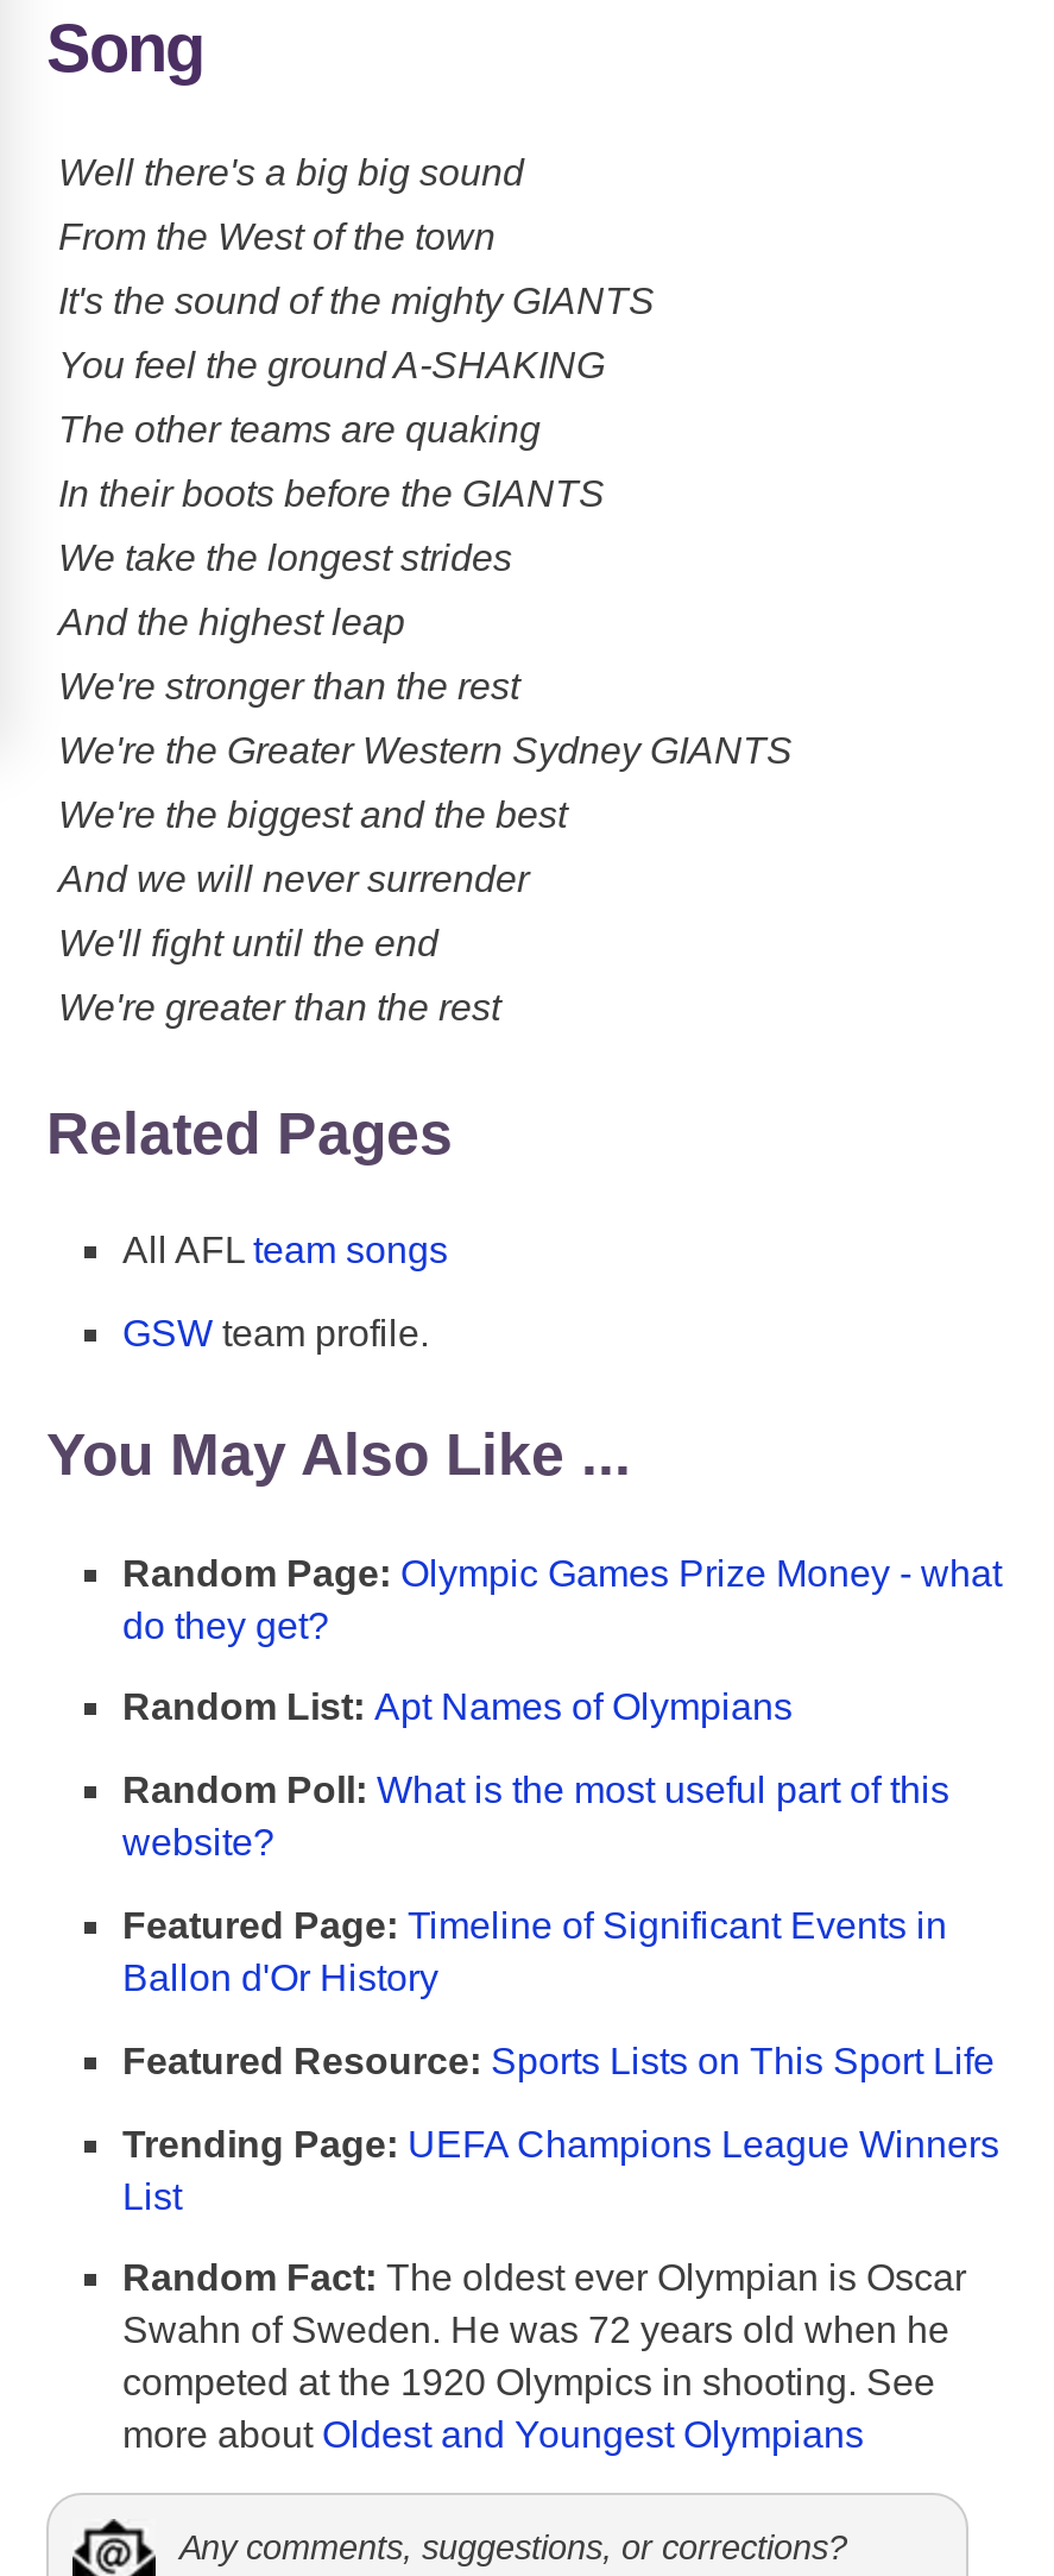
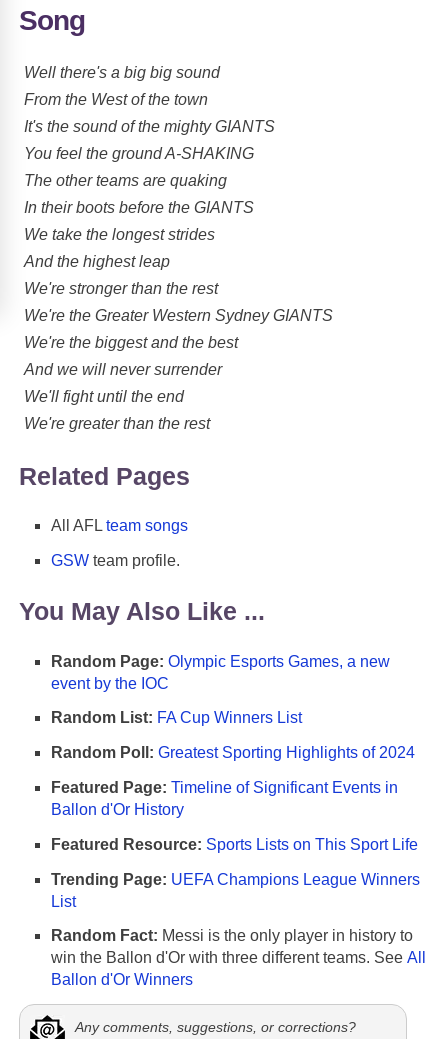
[122,1552,1002,1645] Random Page: Olympic Games Prize Money - what | do they get? -> [51,652,390,691] Random Page: Olympic Esports Games, a new | event by the IOC
[122,1687,793,1728] Random List: Apt Names of Olympians -> [51,709,302,726] Random List: FA Cup Winners List
[122,1770,949,1863] Random Poll: What is the most useful part of this | website? -> [51,744,415,761] Random Poll: Greatest Sporting Highlights of 2024
[122,2258,966,2455] Random Fact: The oldest ever Olympian is Oscar | Swahn of Sweden. He was 72 years old when he | competed at the 1920 Olympics in shooting. See | more about Oldest and Youngest Olympians -> [51,927,426,988] Random Fact: Messi is the only player in history to | win the Ballon d'Or with three different teams. See All | Ballon d'Or Winners

